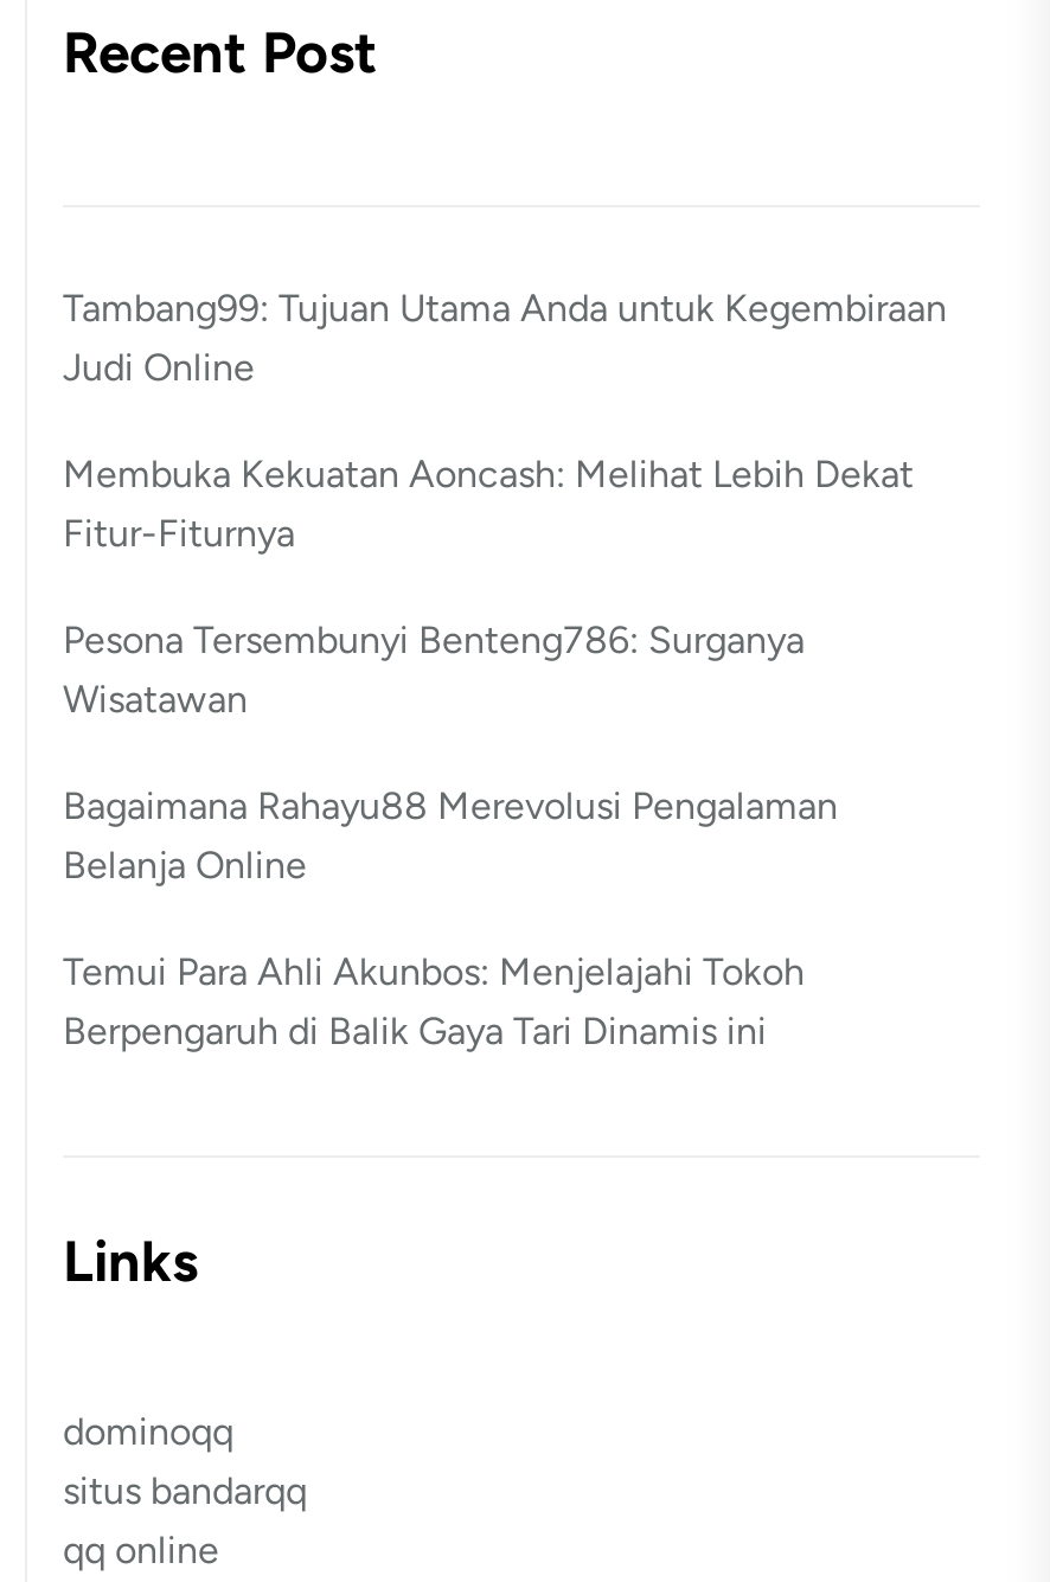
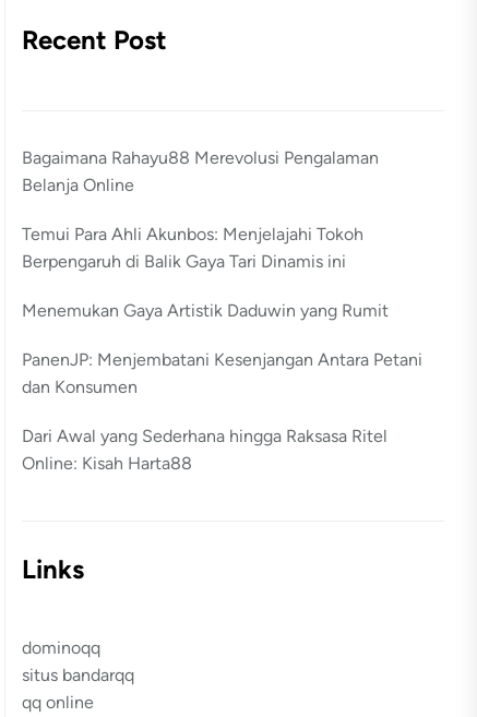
[63,287,947,723] Tambang99: Tujuan Utama Anda untuk Kegembiraan | Judi Online | Membuka Kekuatan Aoncash: Melihat Lebih Dekat | Fitur-Fiturnya | Pesona Tersembunyi Benteng786: Surganya | Wisatawan -> none
moved [63,784,838,1054] -> [22,148,379,272]: Bagaimana Rahayu88 Merevolusi Pengalaman | Belanja Online | Temui Para Ahli Akunbos: Menjelajahi Tokoh | Berpengaruh di Balik Gaya Tari Dinamis ini
none -> [22,301,422,474] Menemukan Gaya Artistik Daduwin yang Rumit | PanenJP: Menjembatani Kesenjangan Antara Petani | dan Konsumen | Dari Awal yang Sederhana hingga Raksasa Ritel | Online: Kisah Harta88

